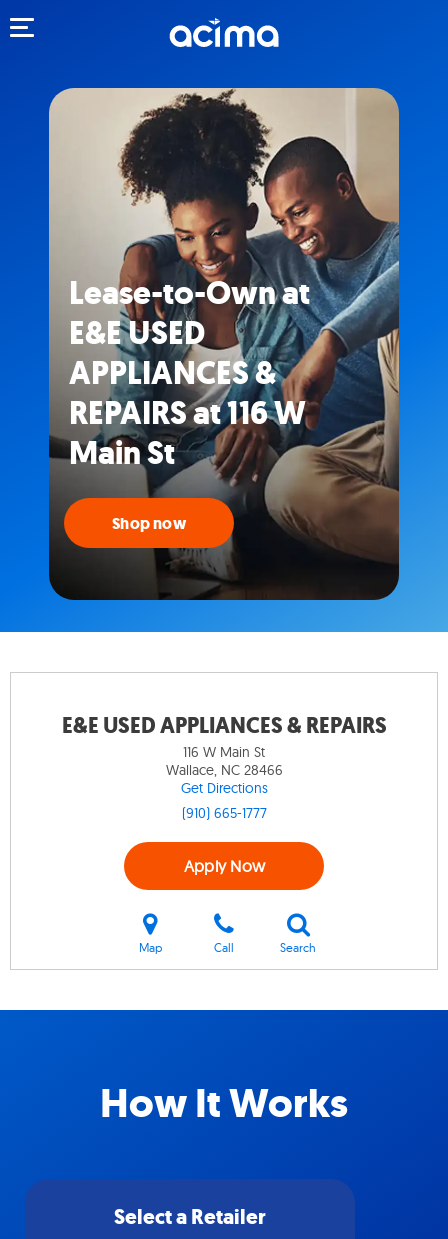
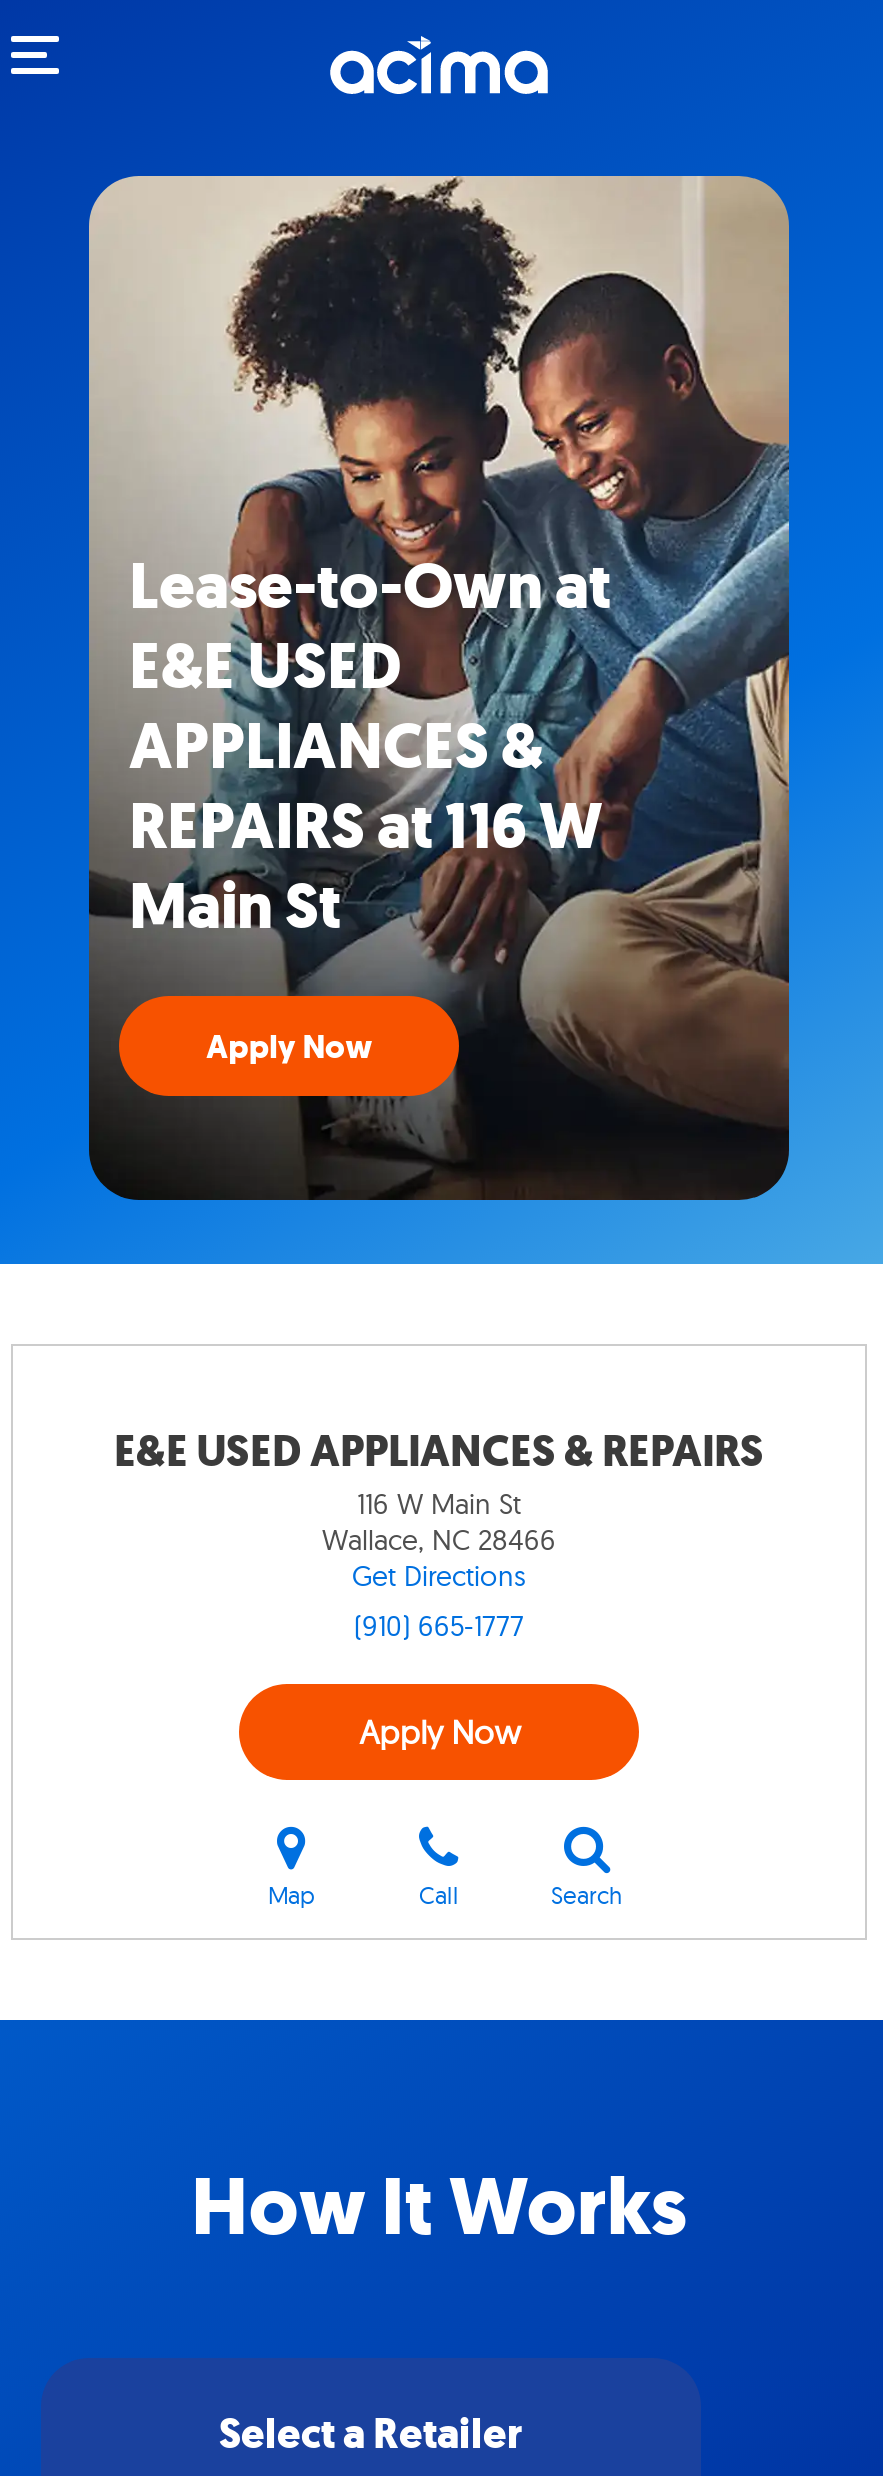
[112,513,186,534] Shop now -> [206,1026,372,1068] Apply Now

